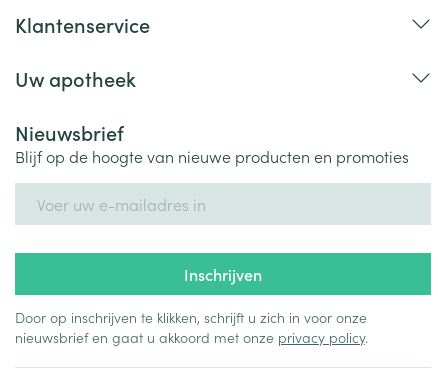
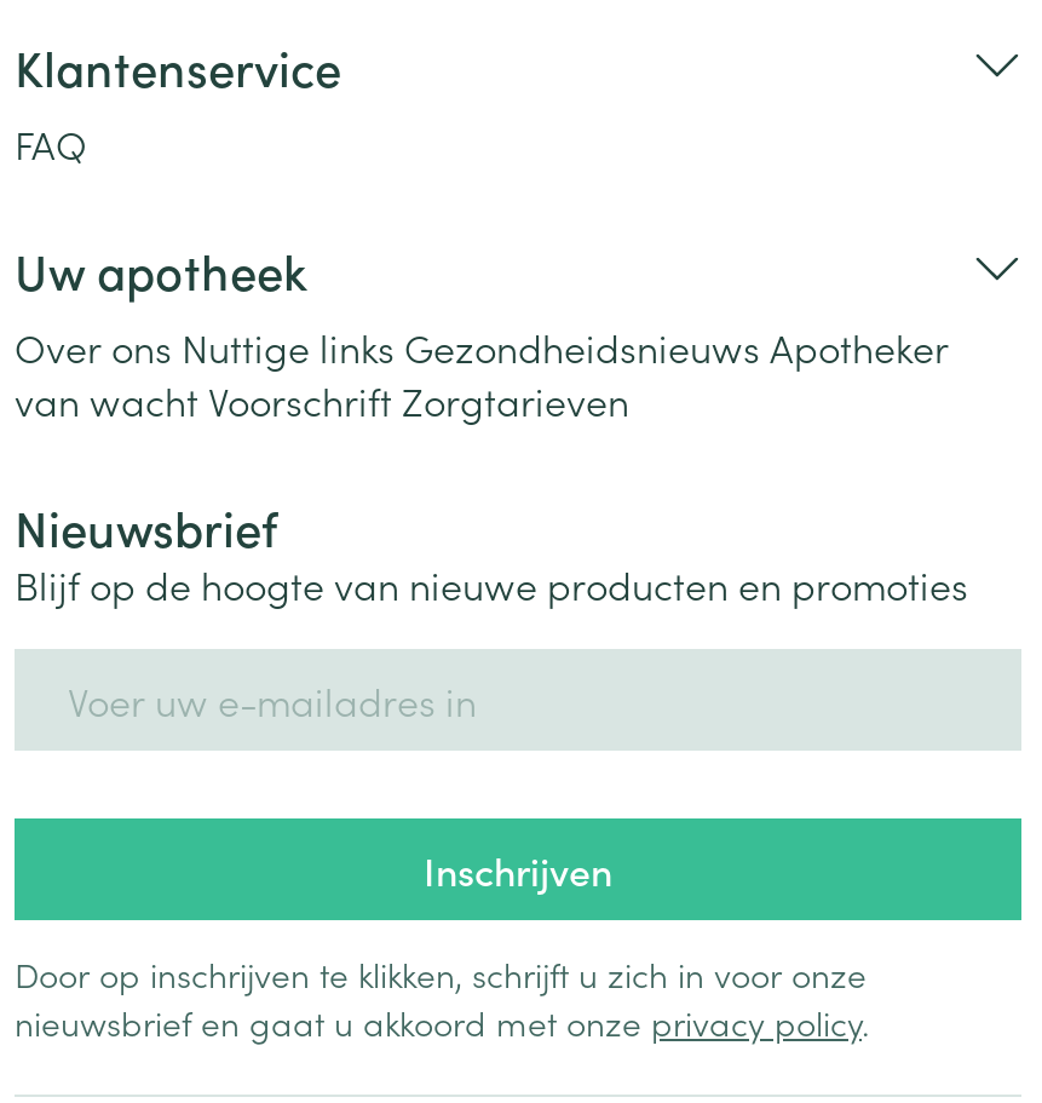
none -> [15,116,87,170] FAQ
none -> [15,320,949,426] Over ons Nuttige links Gezondheidsnieuws Apotheker | van wacht Voorschrift Zorgtarieven

